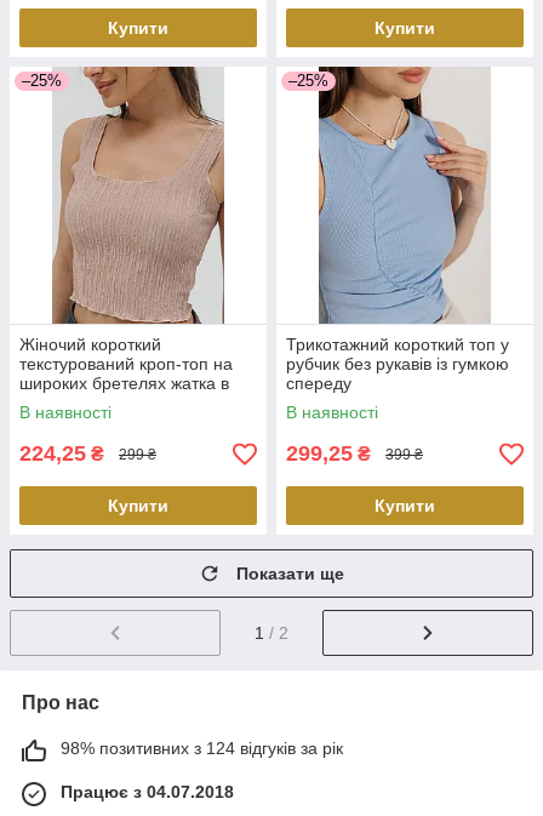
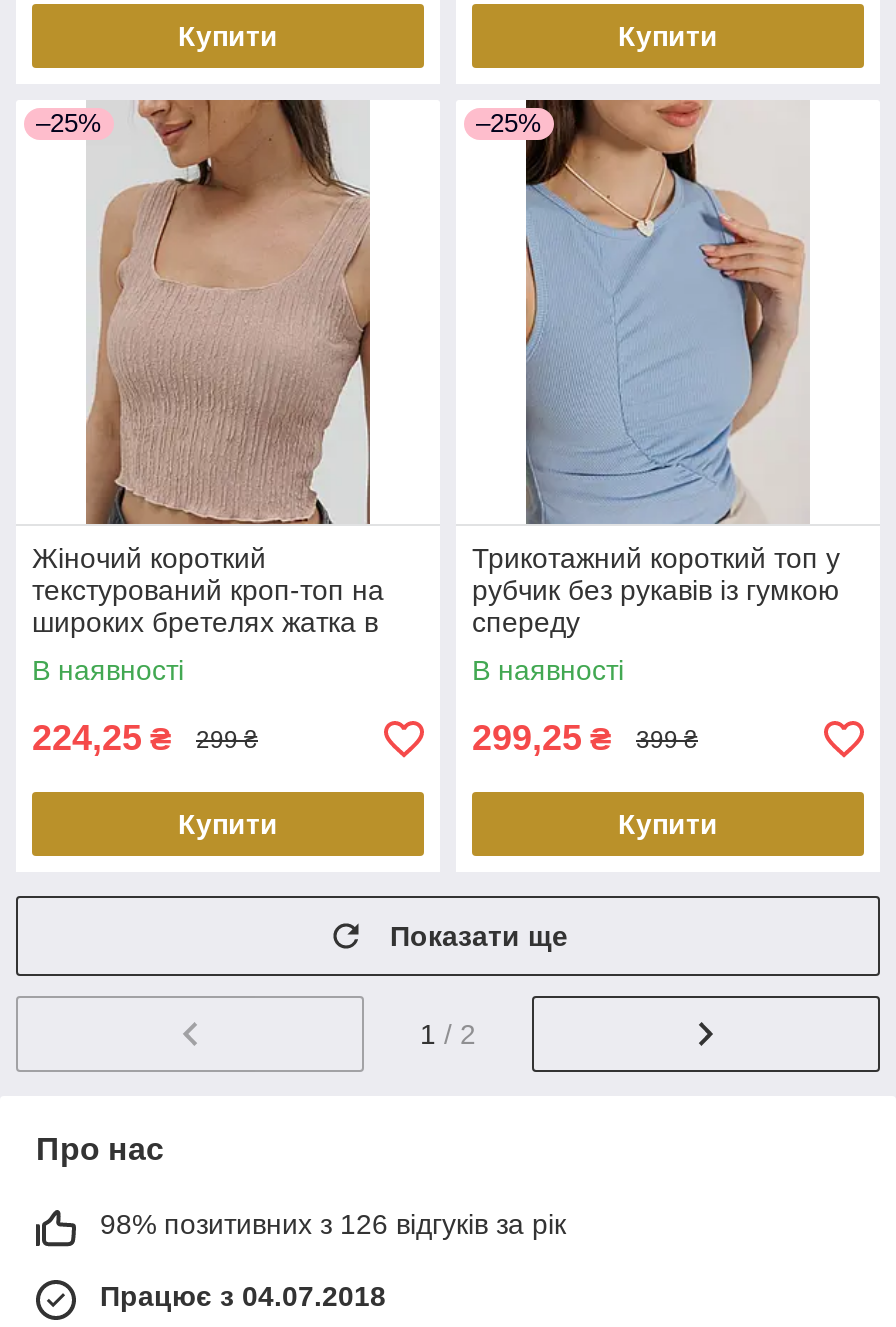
[61,738,343,758] 98% позитивних з 124 відгуків за рік -> [100,1208,566,1240] 98% позитивних з 126 відгуків за рік

